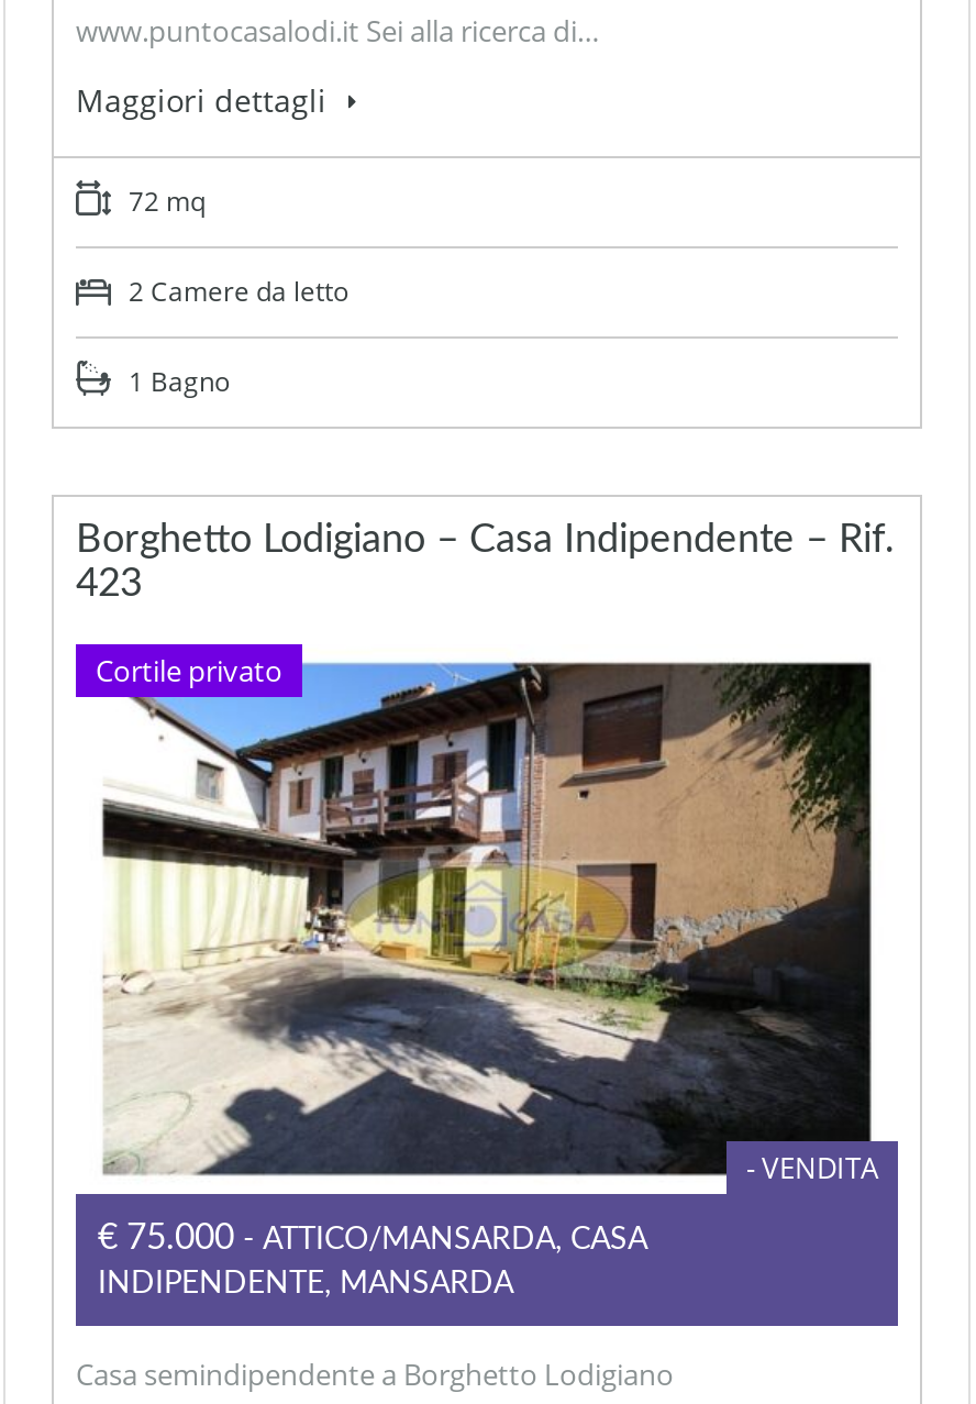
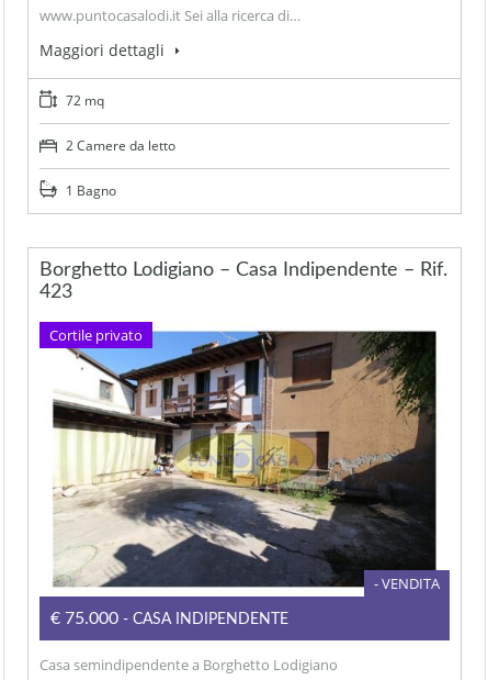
[98,1220,647,1299] €75.000 - ATTICO/MANSARDA, CASA | INDIPENDENTE, MANSARDA -> [65,610,288,627] €75.000 - CASA INDIPENDENTE

